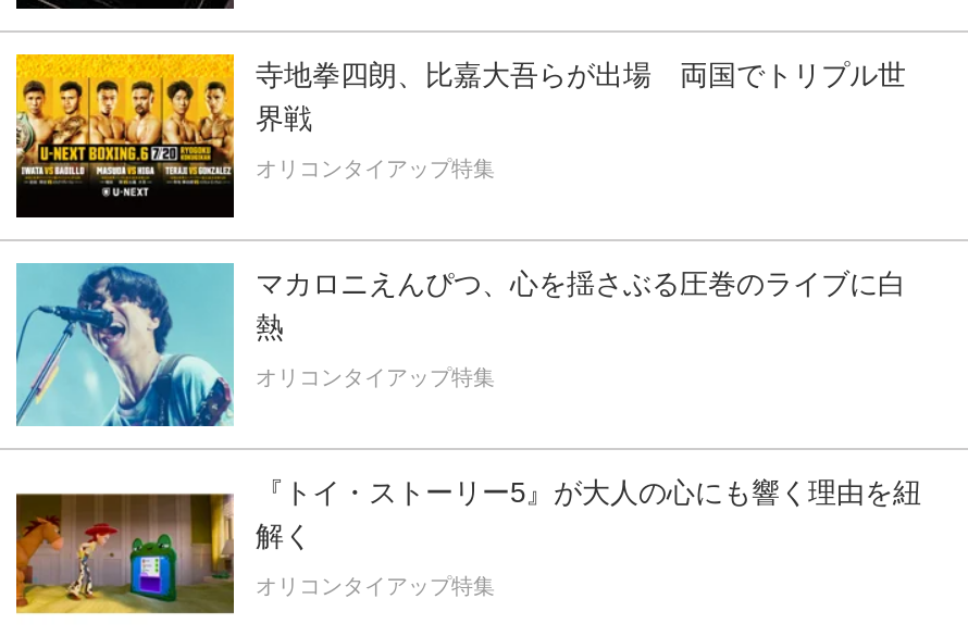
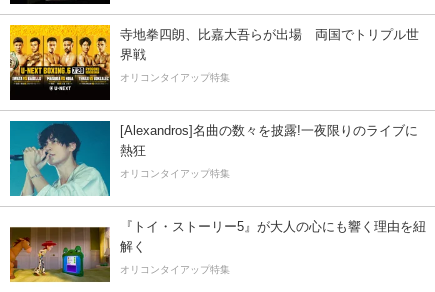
[16,263,906,428] [image] | マカロニえんぴつ、心を揺さぶる圧巻のライブに白 | 熱 -> [9,121,418,196] [image] | [Alexandros]名曲の数々を披露!一夜限りのライブに | 熱狂

